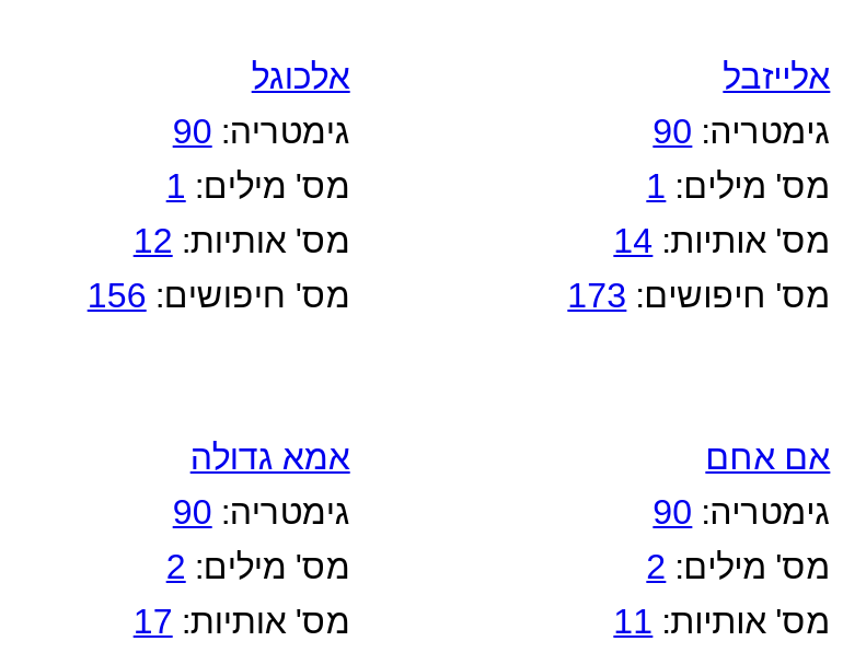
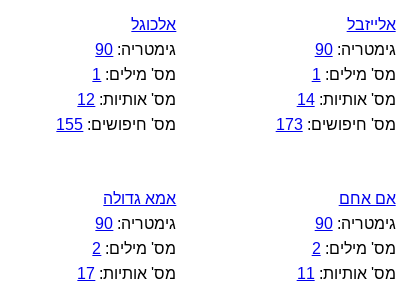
[87,277,350,314] מס' חיפושים: 156 -> [56,116,176,133] מס' חיפושים: 155

